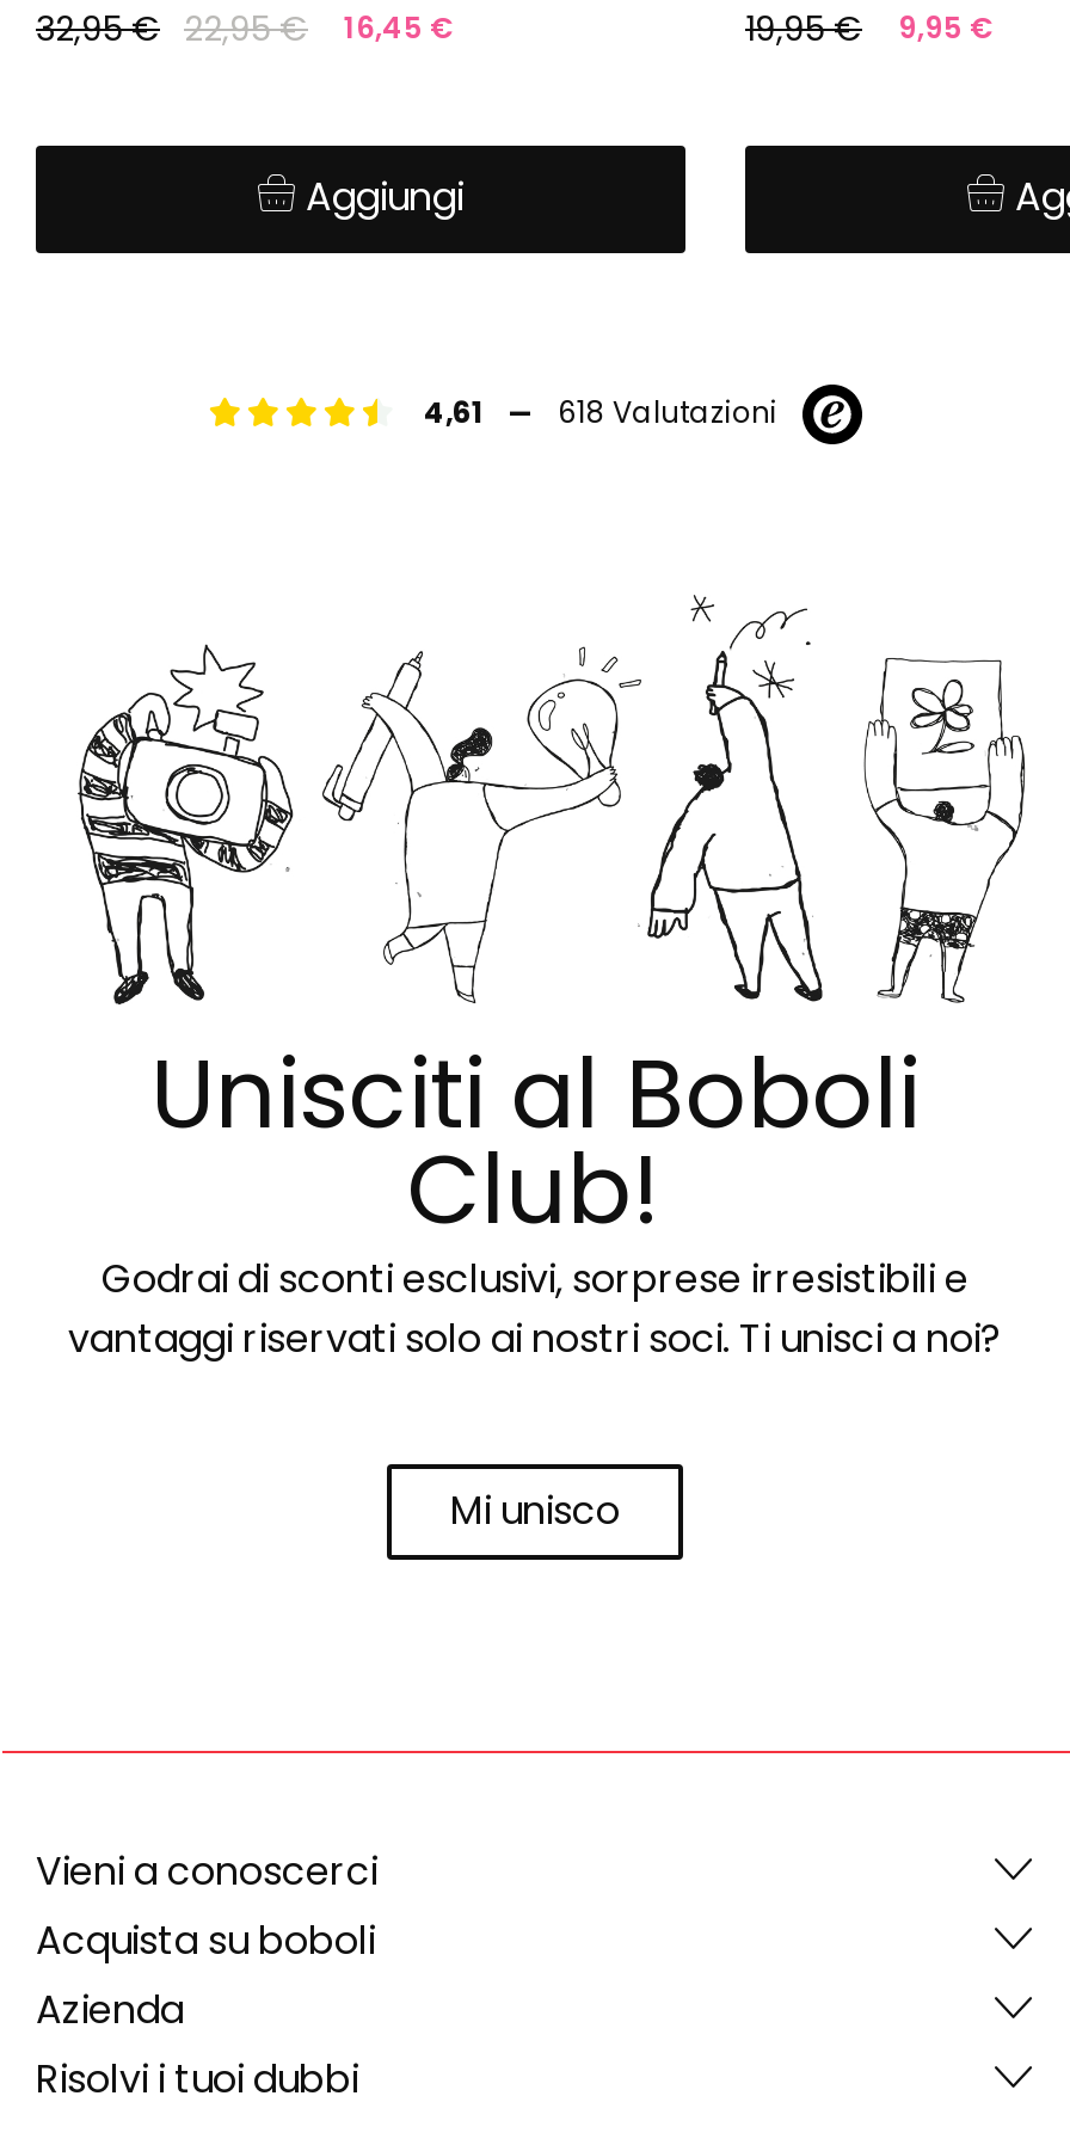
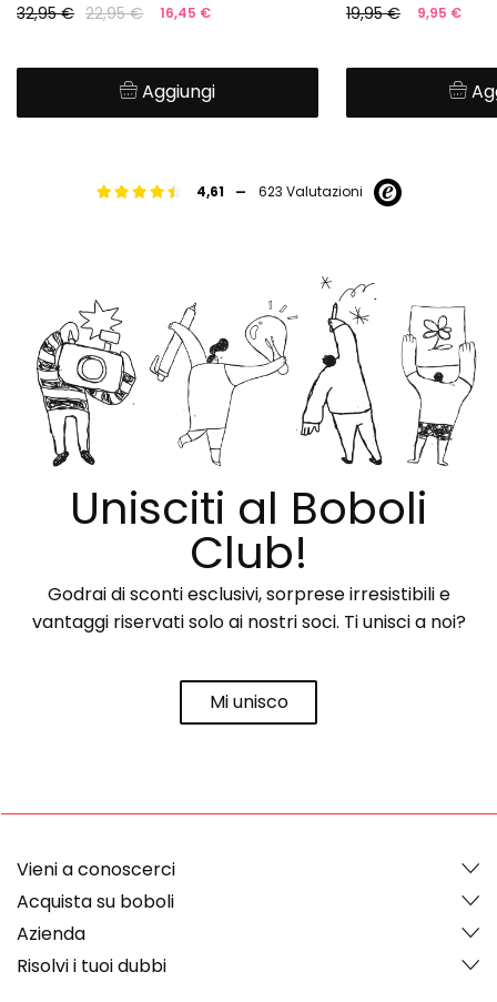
[424,379,777,448] 4,61 - 618 Valutazioni -> [196,176,362,208] 4,61 - 623 Valutazioni

